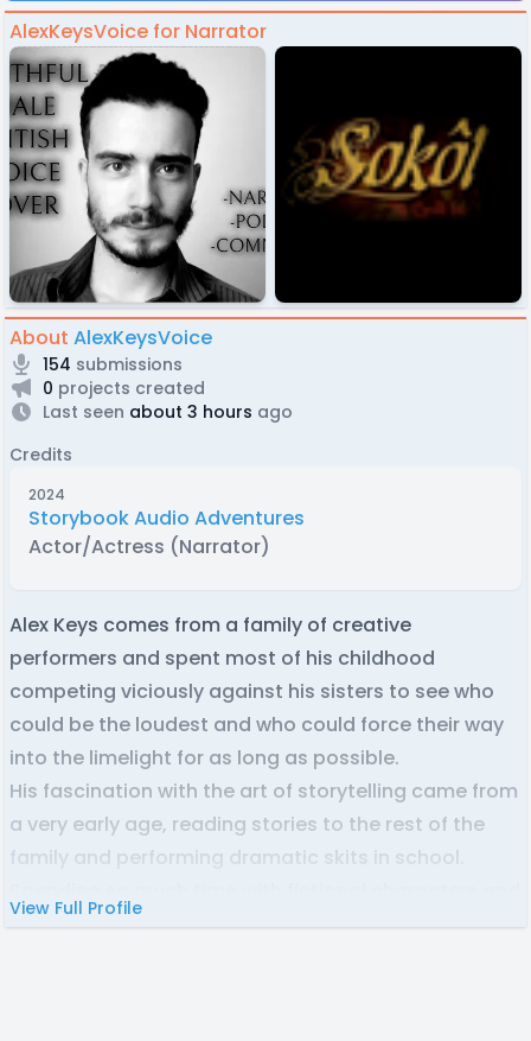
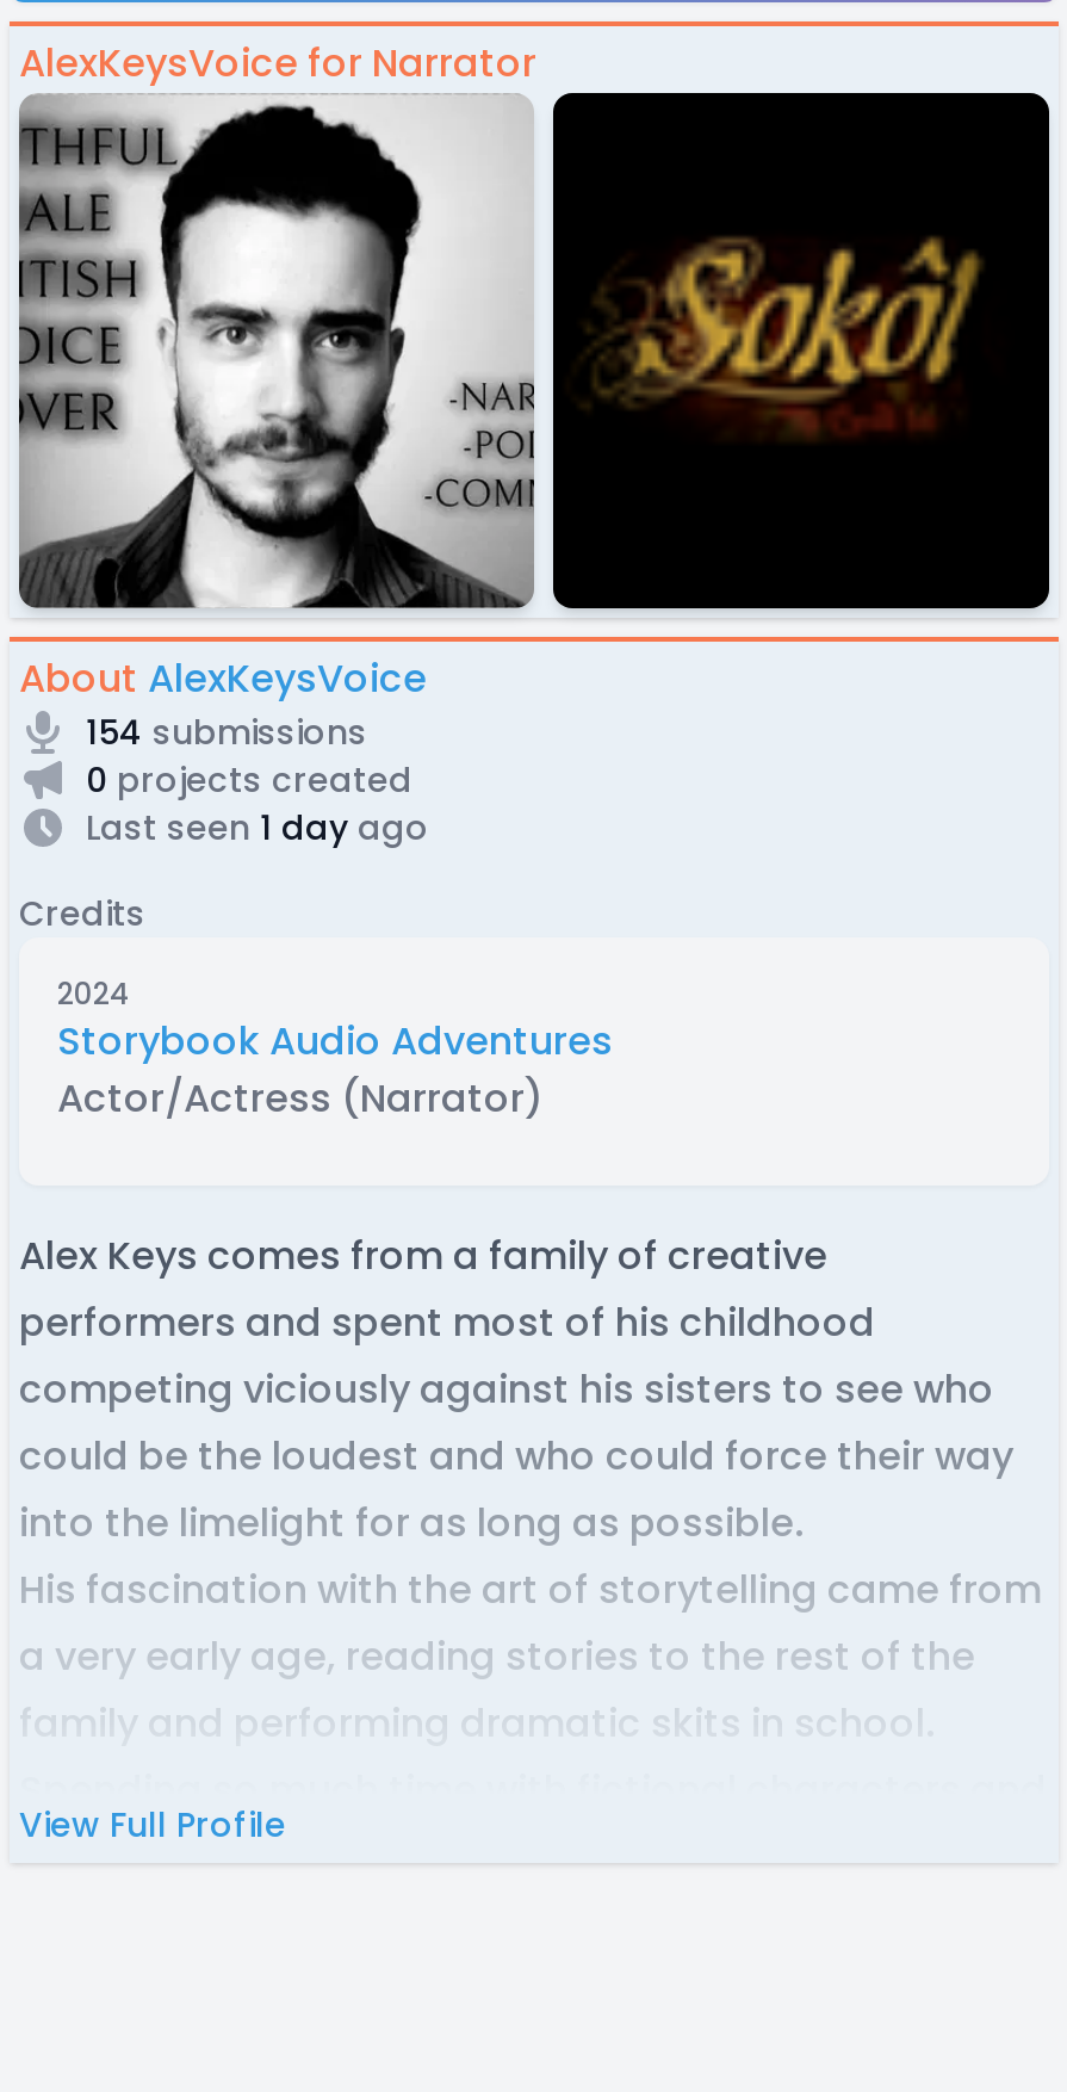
[43,400,293,424] Last seen about 3 hours ago -> [86,804,429,852] Last seen 1 day ago

